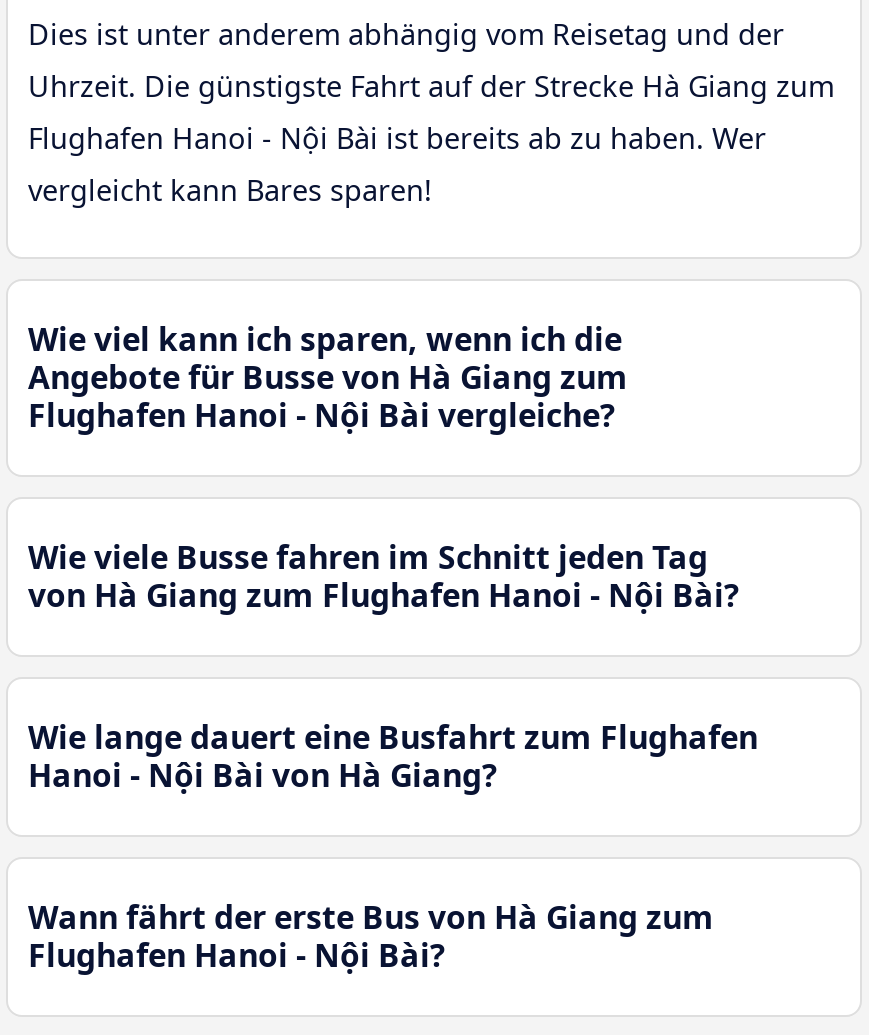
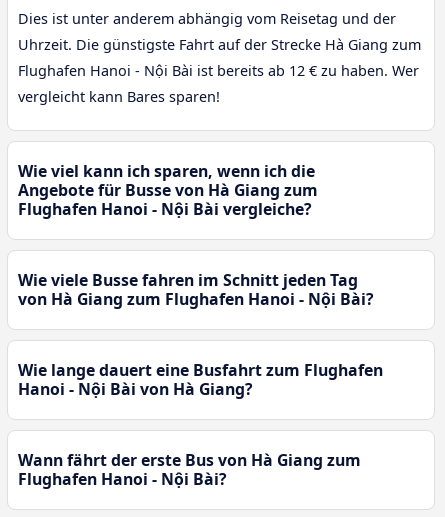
[28,119,766,157] Flughafen Hanoi - Nội Bài ist bereits ab zu haben. Wer -> [18,61,419,80] Flughafen Hanoi - Nội Bài ist bereits ab 12 € zu haben. Wer

